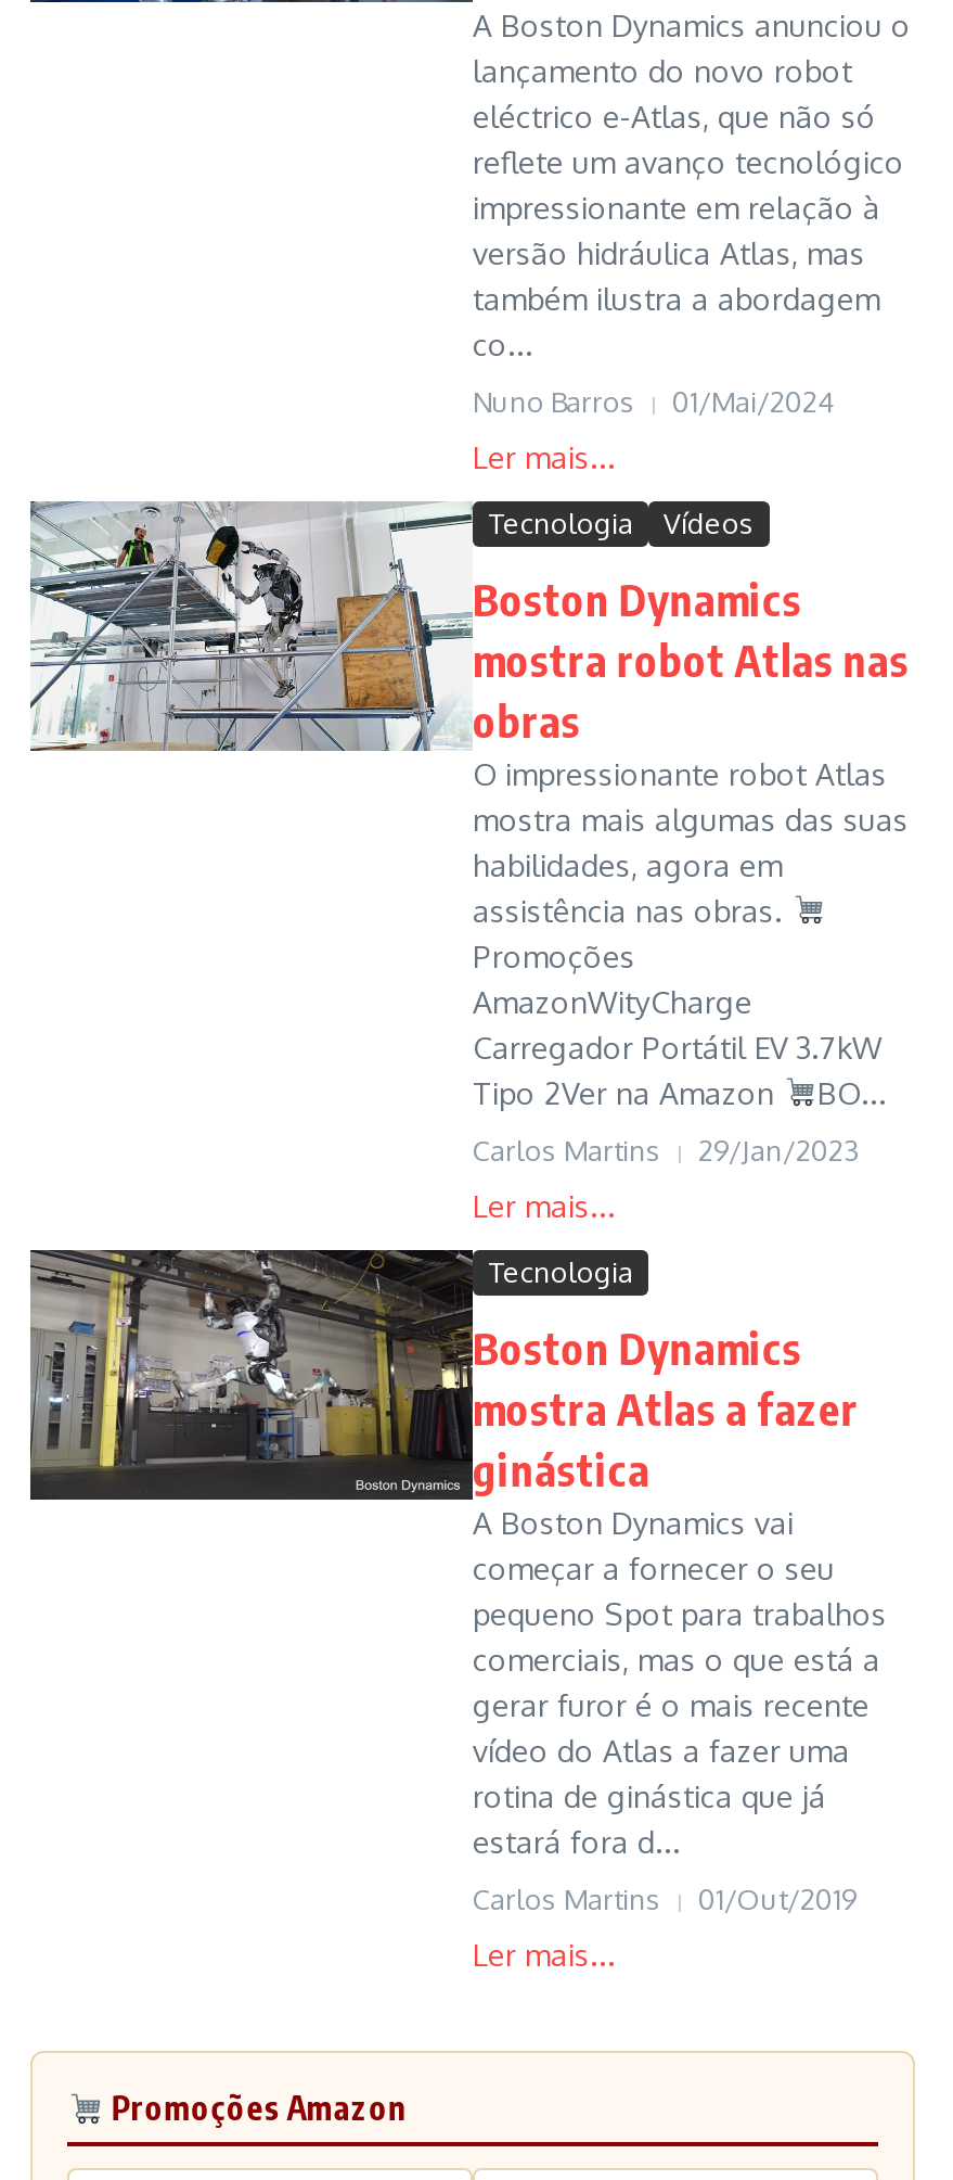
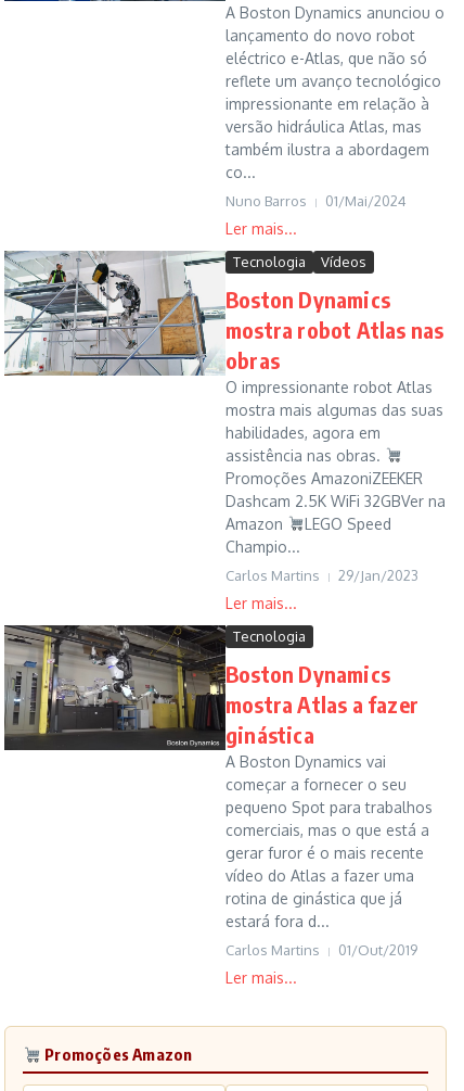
[473,938,887,1111] Promoções | AmazonWityCharge | Carregador Portátil EV 3.7kW | Tipo 2Ver na Amazon | BO... -> [225,469,446,556] Promoções AmazoniZEEKER | Dashcam 2.5K WiFi 32GBVer na | Amazon | LEGO Speed | Champio...

